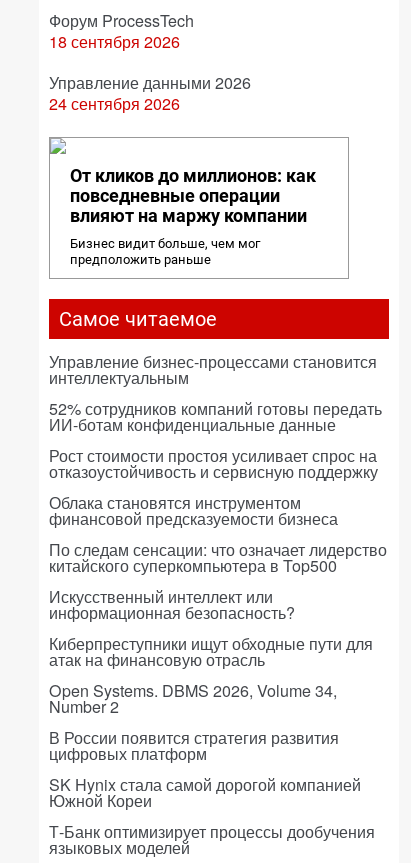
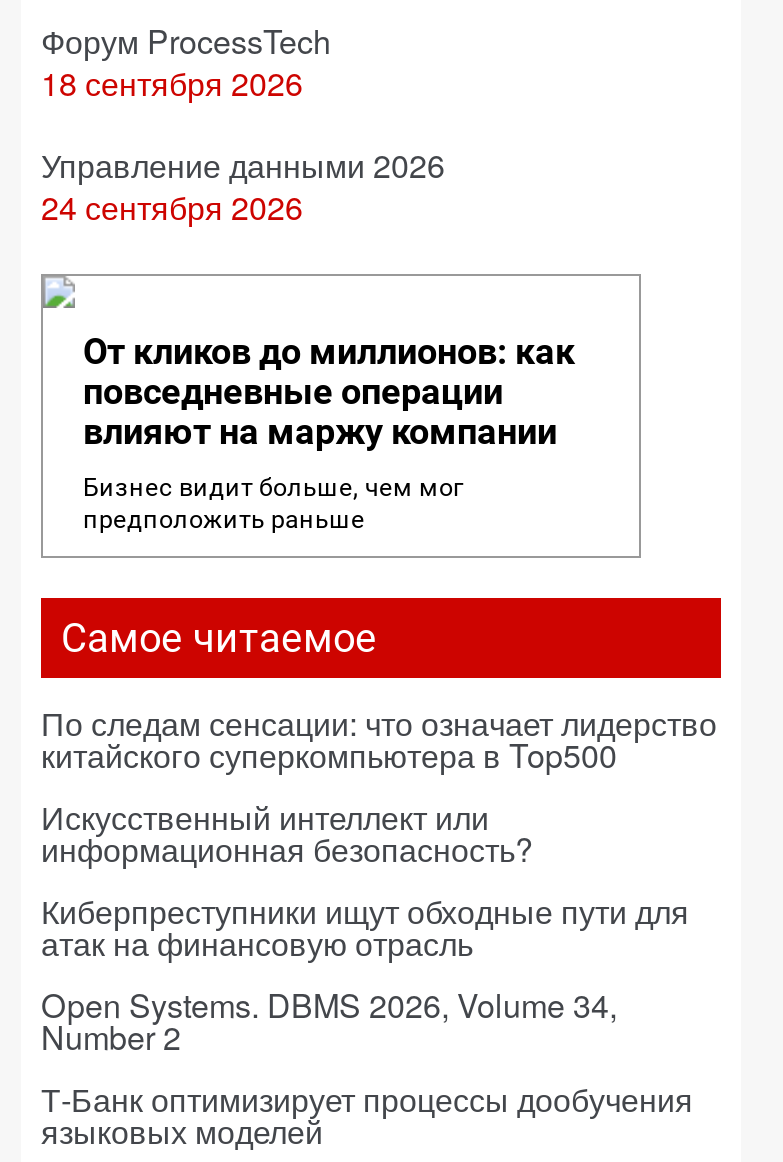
[49,350,382,530] Управление бизнес-процессами становится | интеллектуальным | 52% сотрудников компаний готовы передать | ИИ-ботам конфиденциальные данные | Рост стоимости простоя усиливает спрос на | отказоустойчивость и сервисную поддержку | Облака становятся инструментом | финансовой предсказуемости бизнеса -> none
[49,726,361,812] В России появится стратегия развития | цифровых платформ | SK Hynix стала самой дорогой компанией | Южной Кореи -> none

